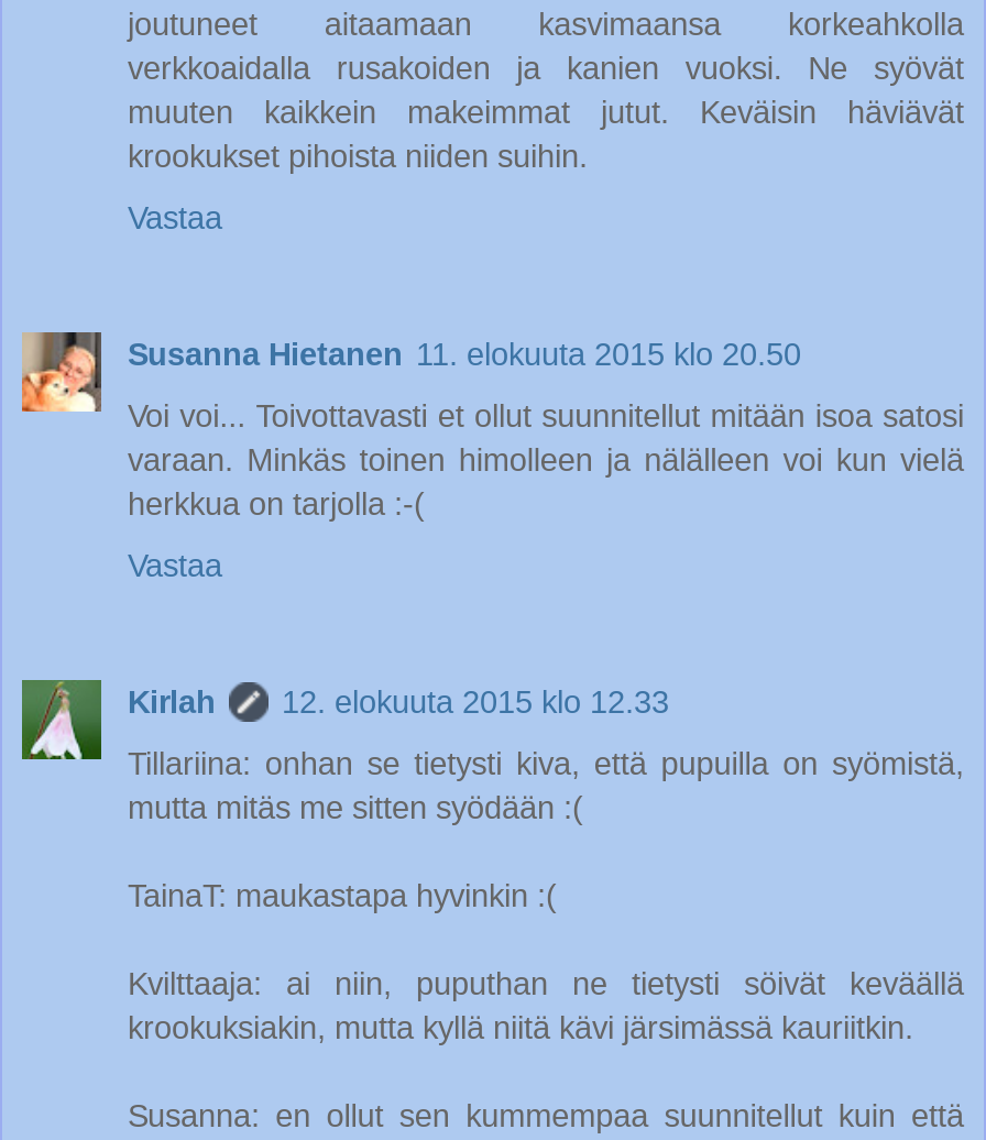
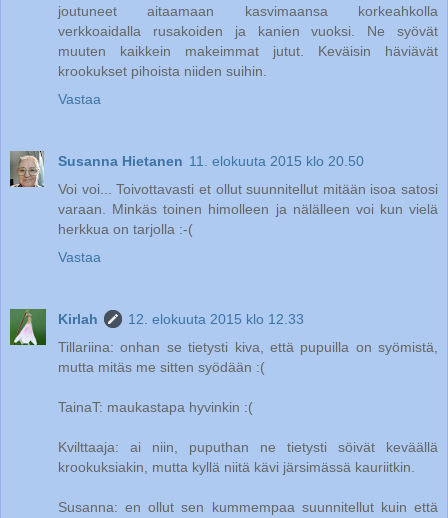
[20,330,103,414] [image] -> [9,150,46,188] [image]

